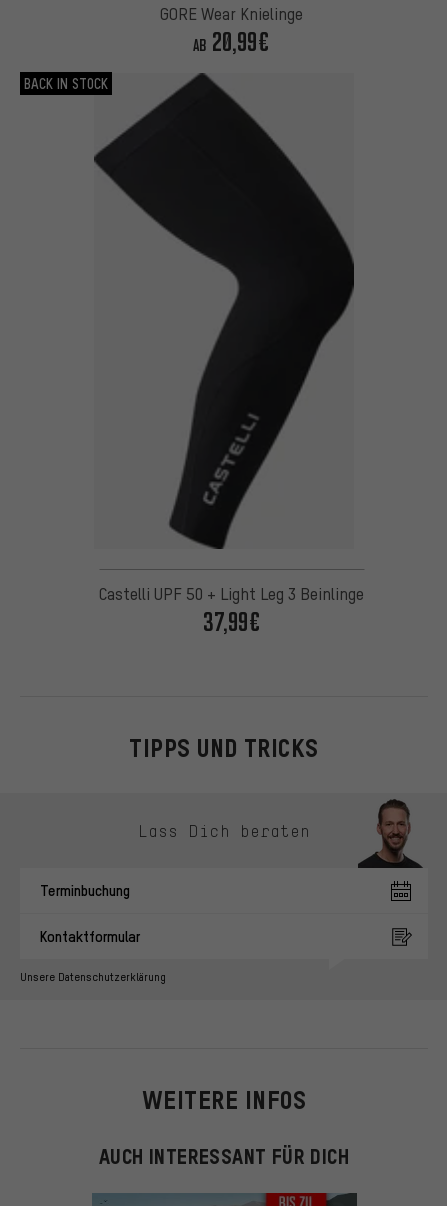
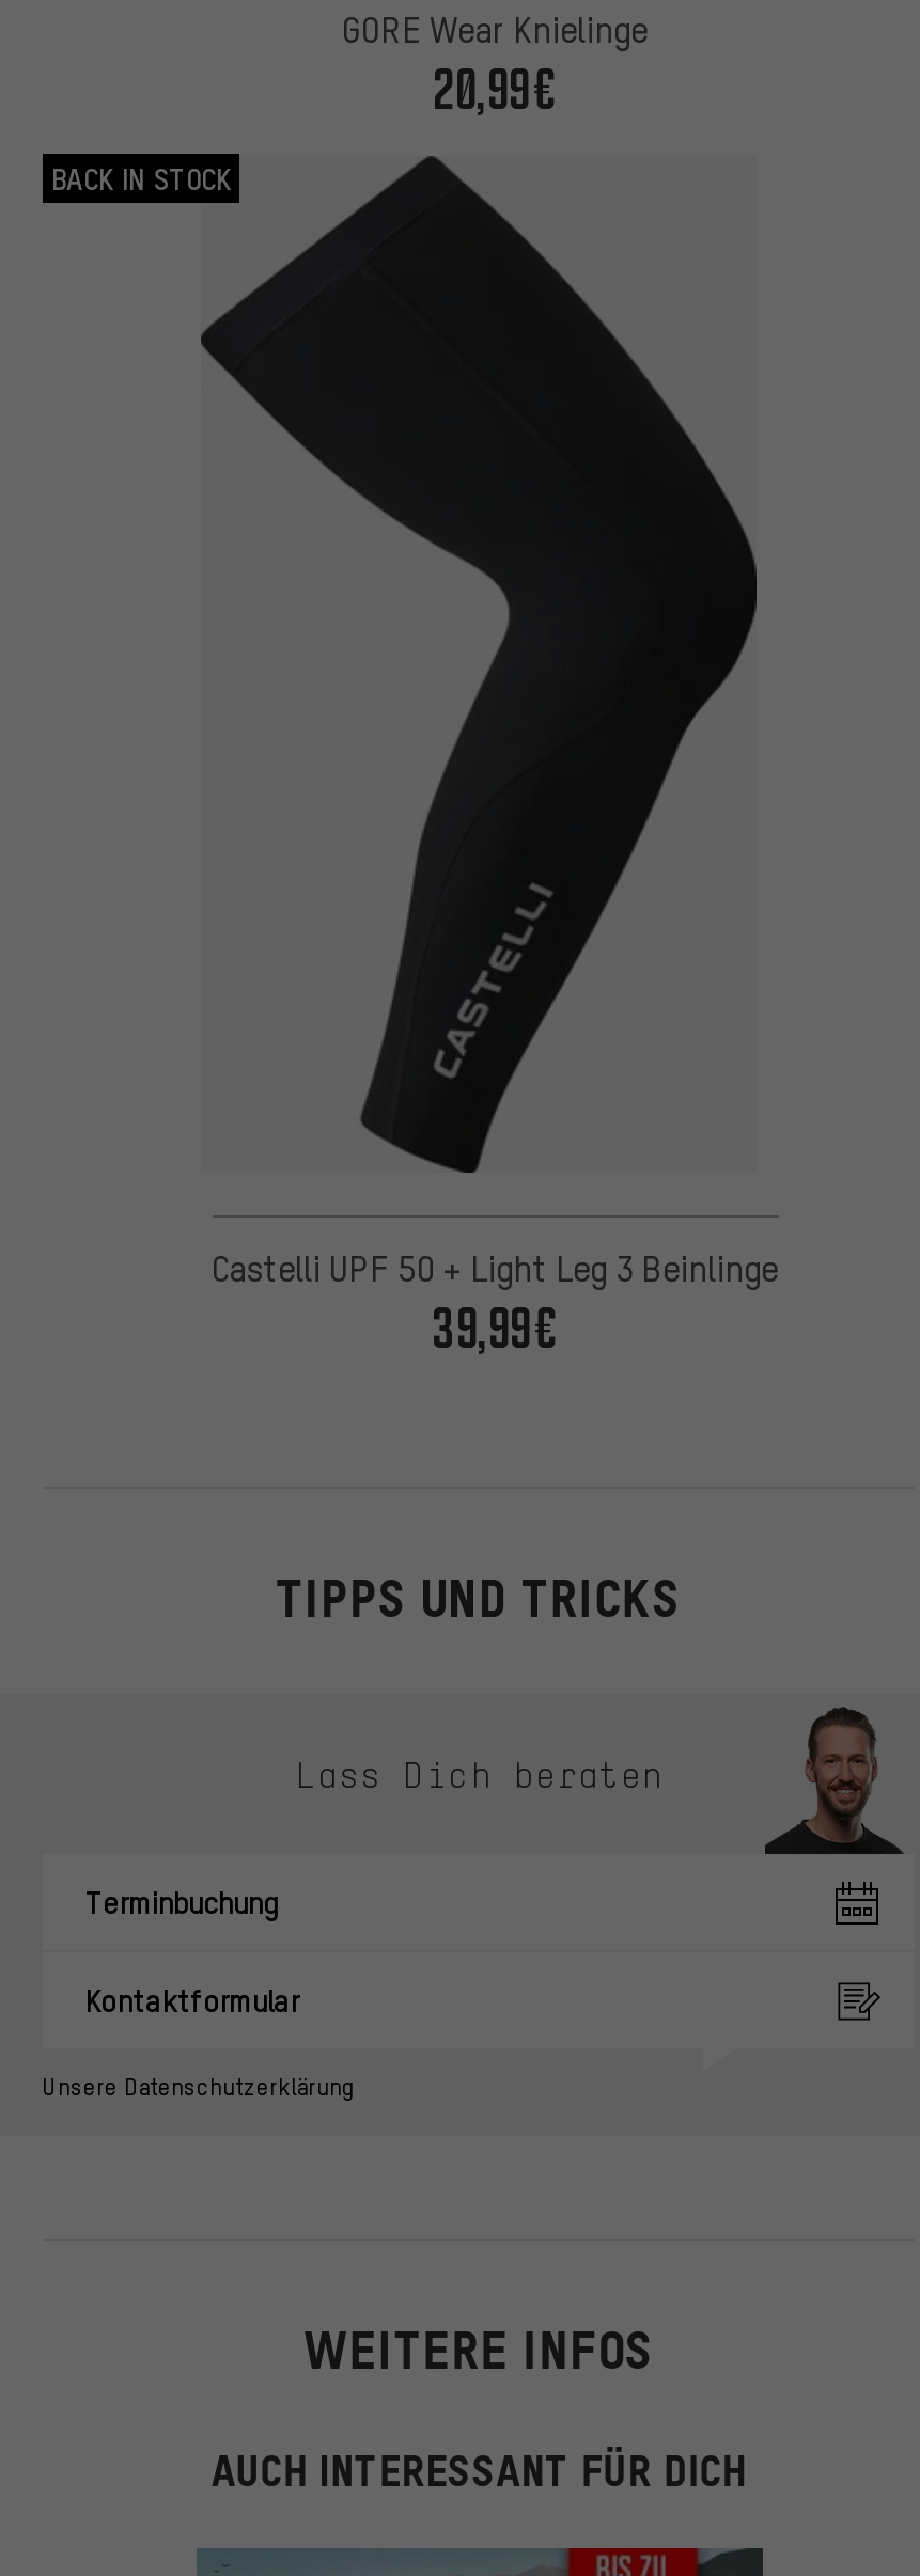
[193,25,270,58] AB 20,99€ -> [433,53,557,123] 20,99€
[202,605,260,638] 37,99€ -> [432,1292,558,1363] 39,99€

